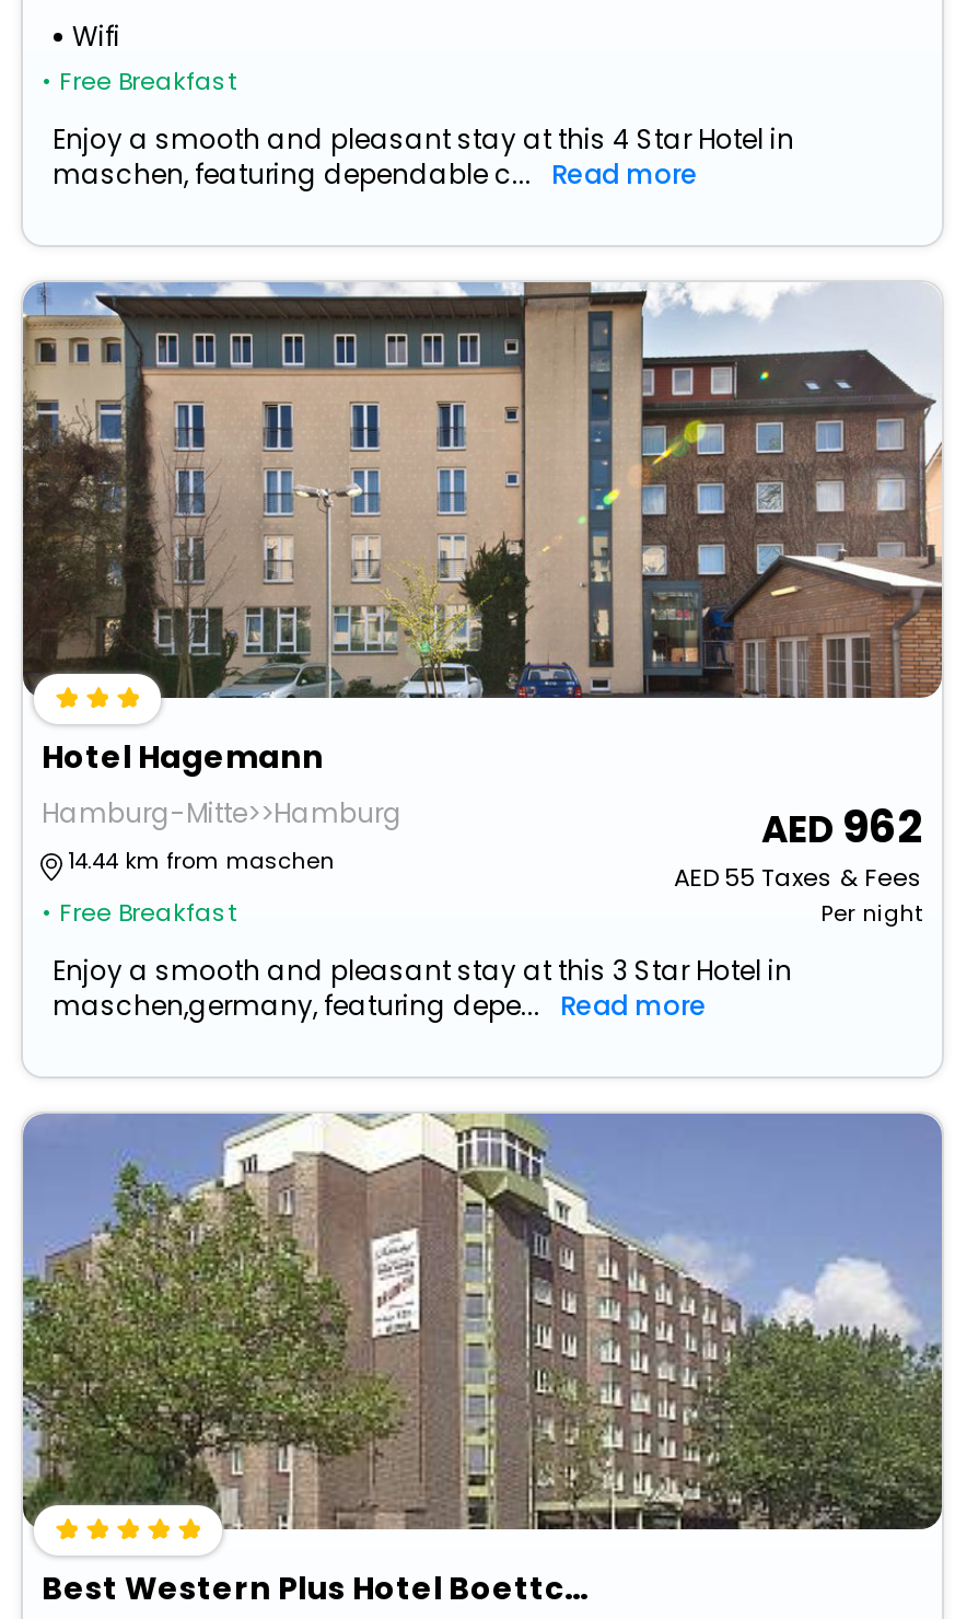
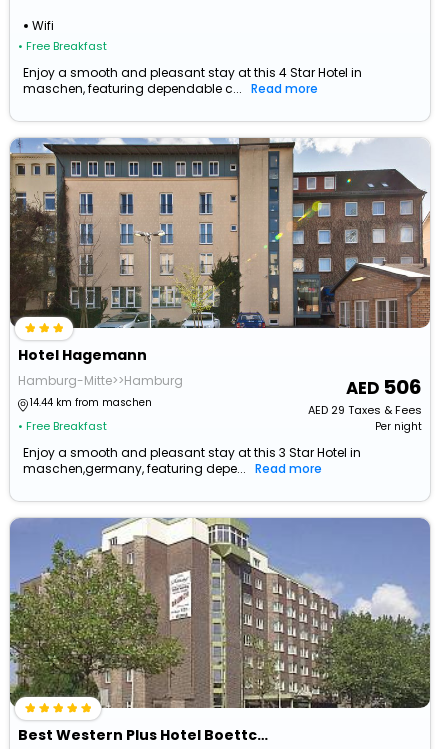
[842,797,923,859] 962 -> [382,373,421,401] 506
[674,861,923,896] AED 55 Taxes & Fees -> [307,402,421,418] AED 29 Taxes & Fees

